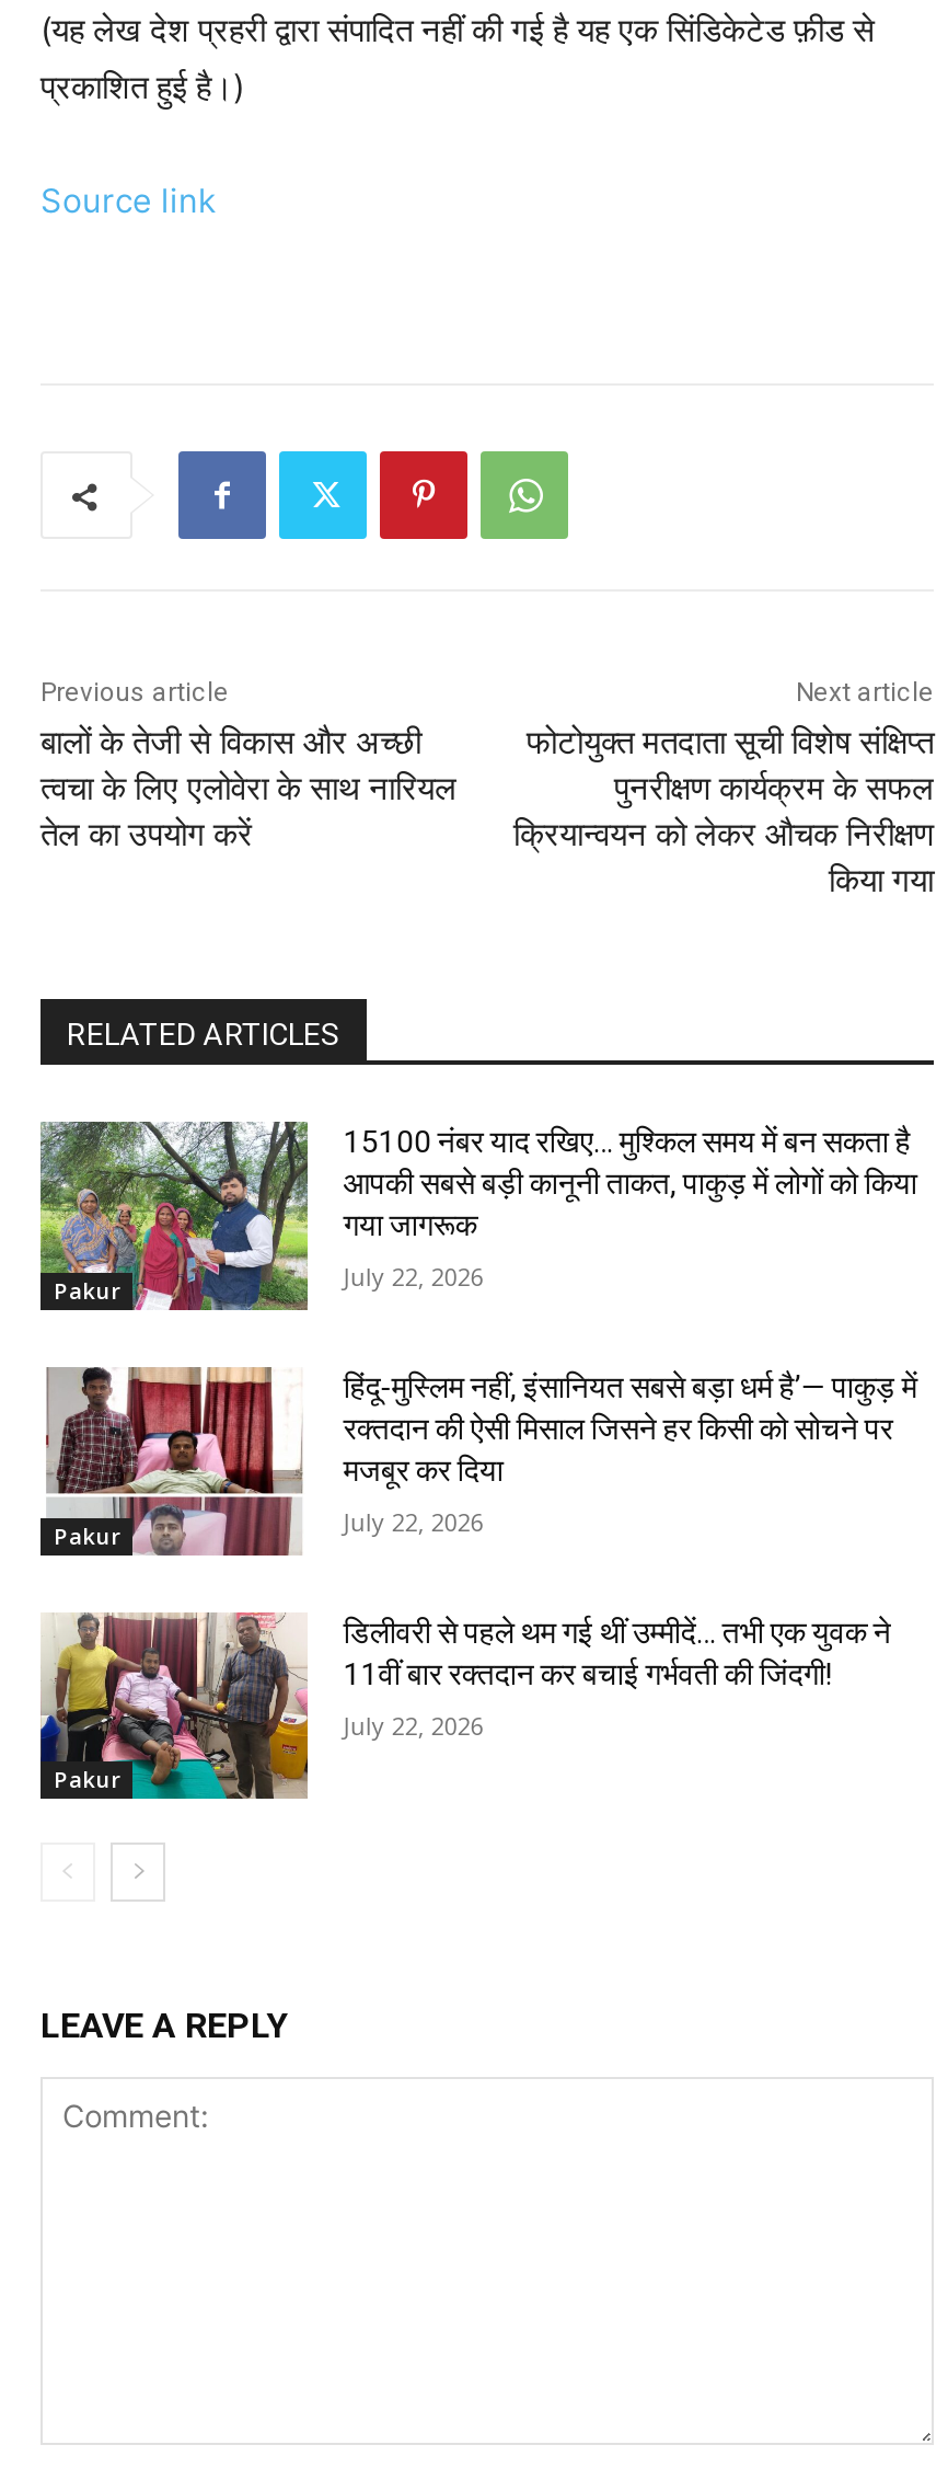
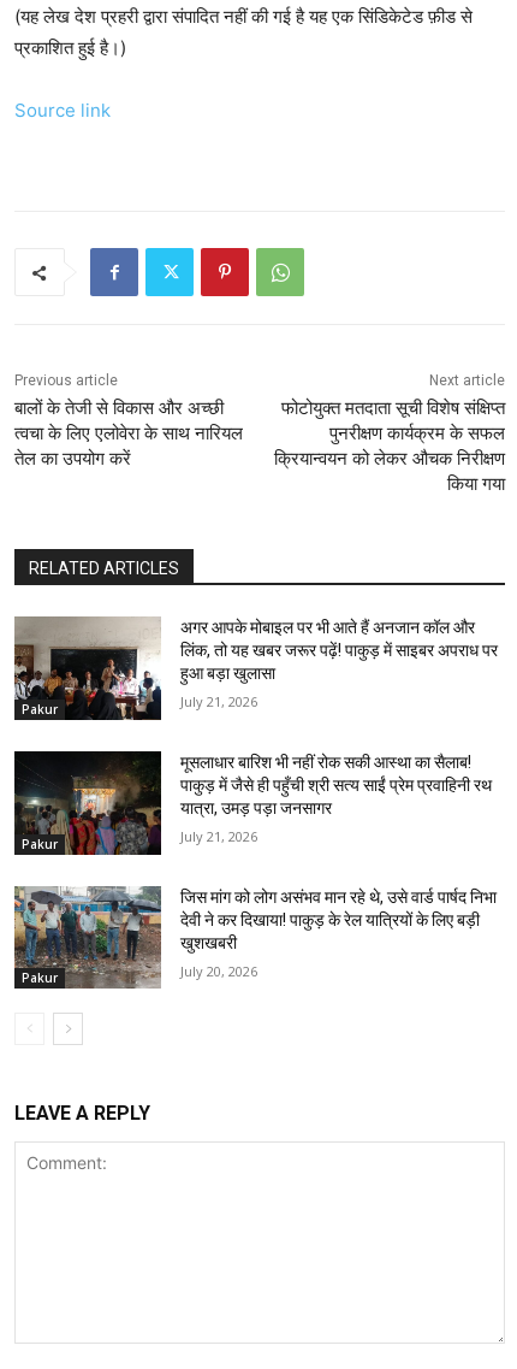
[38,1122,917,1312] [image] | 15100 नंबर याद रखिए… मुश्किल समय में बन सकता है | आपकी सबसे बड़ी कानूनी ताकत, पाकुड़ में लोगों को किया | गया जागरूक -> [13,616,498,721] [image] | अगर आपके मोबाइल पर भी आते हैं अनजान कॉल और | लिंक, तो यह खबर जरूर पढ़ें! पाकुड़ में साइबर अपराध पर | हुआ बड़ा खुलासा
[344,1260,484,1293] July 22, 2026 -> [181,693,258,711] July 21, 2026
[41,1365,917,1558] [image] | हिंदू-मुस्लिम नहीं, इंसानियत सबसे बड़ा धर्म है’— पाकुड़ में | रक्तदान की ऐसी मिसाल जिसने हर किसी को सोचने पर | मजबूर कर दिया -> [13,750,492,856] [image] | मूसलाधार बारिश भी नहीं रोक सकी आस्था का सैलाब! | पाकुड़ में जैसे ही पहुँची श्री सत्य साईं प्रेम प्रवाहिनी रथ | यात्रा, उमड़ पड़ा जनसागर
[344,1505,484,1538] July 22, 2026 -> [181,827,258,845] July 21, 2026
[38,1610,891,1801] [image] | डिलीवरी से पहले थम गई थीं उम्मीदें… तभी एक युवक ने | 11वीं बार रक्तदान कर बचाई गर्भवती की जिंदगी! -> [13,885,497,990] [image] | जिस मांग को लोग असंभव मान रहे थे, उसे वार्ड पार्षद निभा | देवी ने कर दिखाया! पाकुड़ के रेल यात्रियों के लिए बड़ी | खुशखबरी
[344,1708,484,1741] July 22, 2026 -> [181,961,258,979] July 20, 2026

